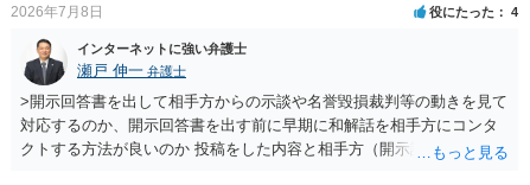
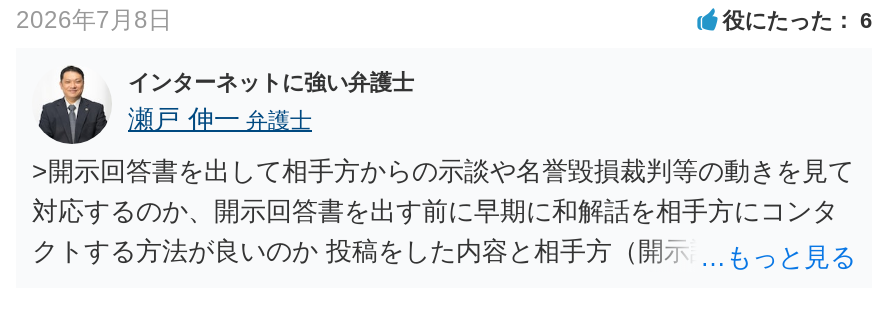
[429,4,518,18] 役にたった 4 -> [722,7,872,31] 役にたった 6

